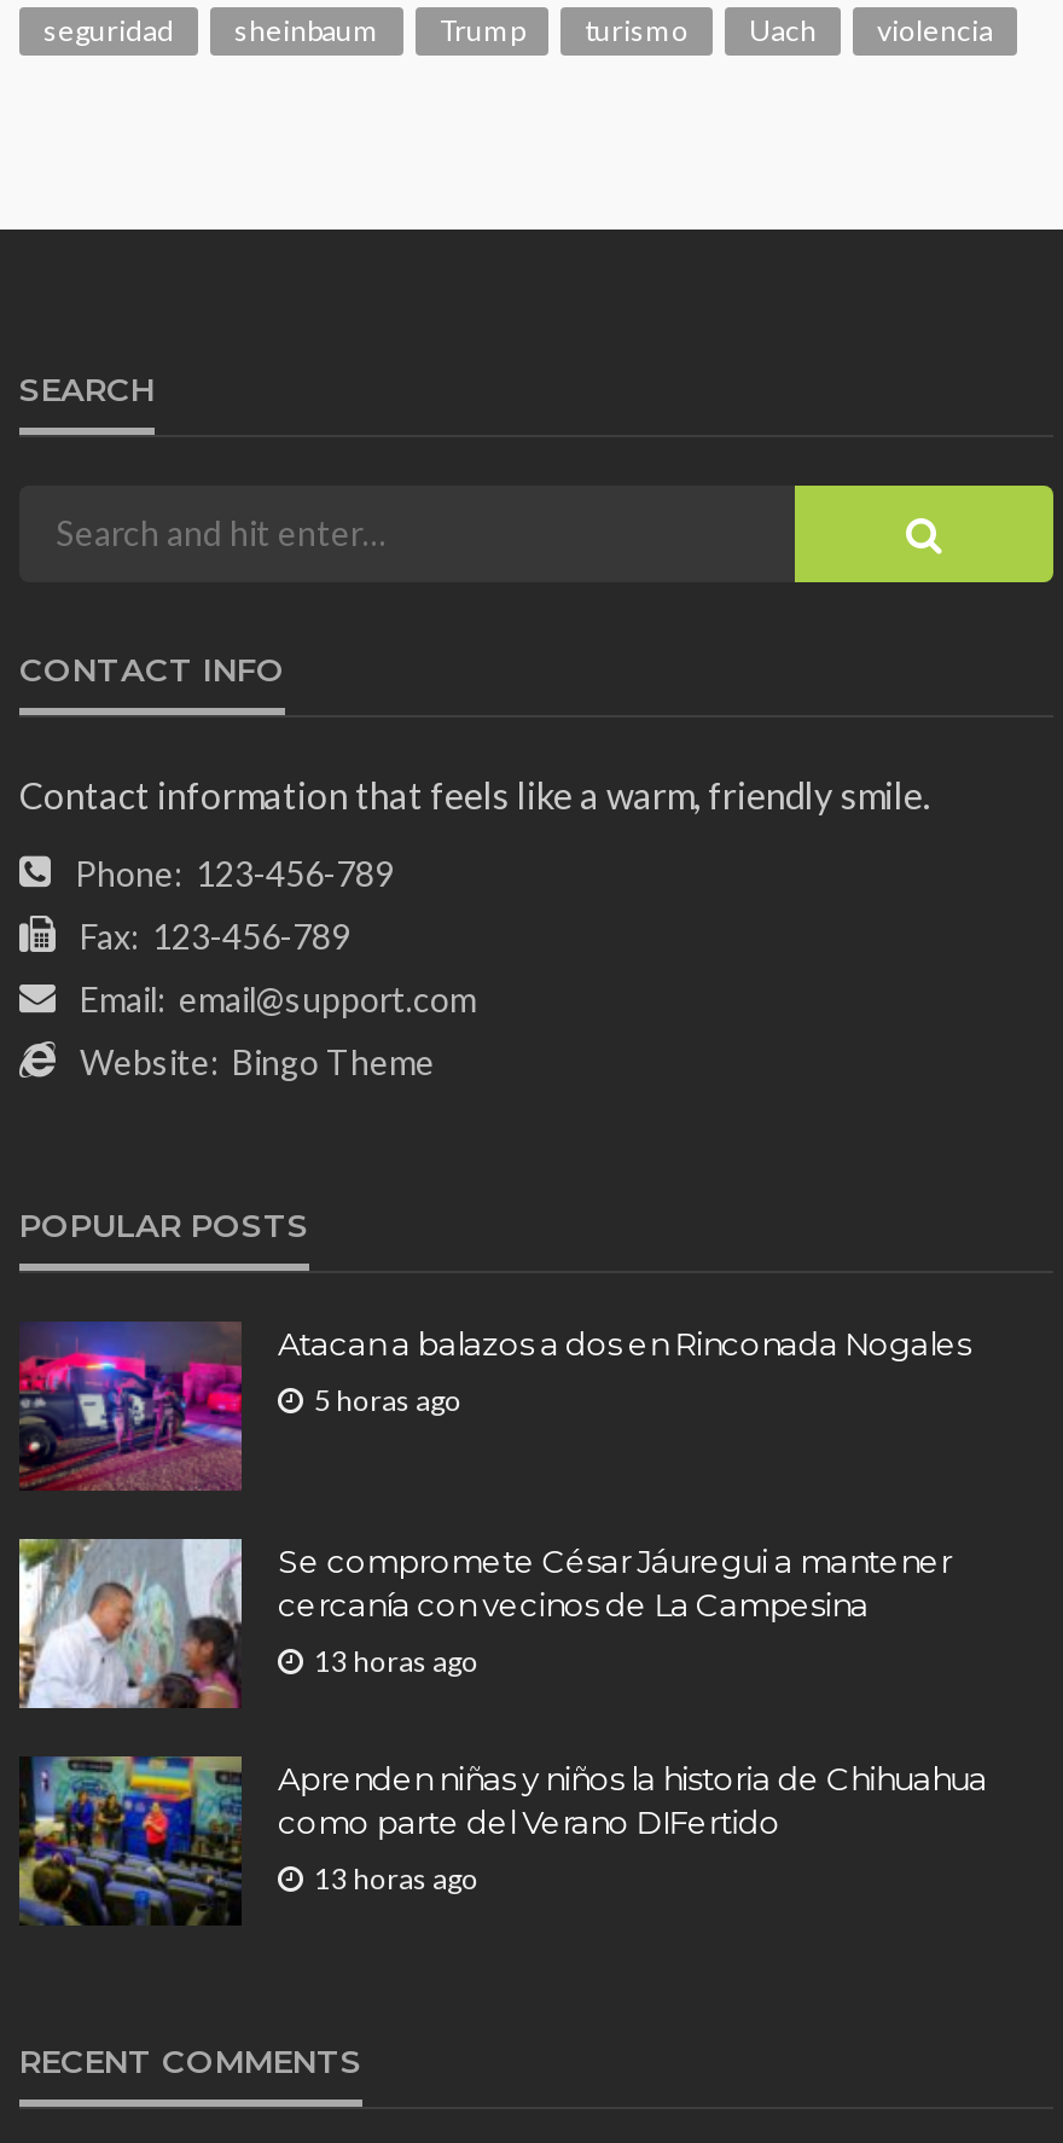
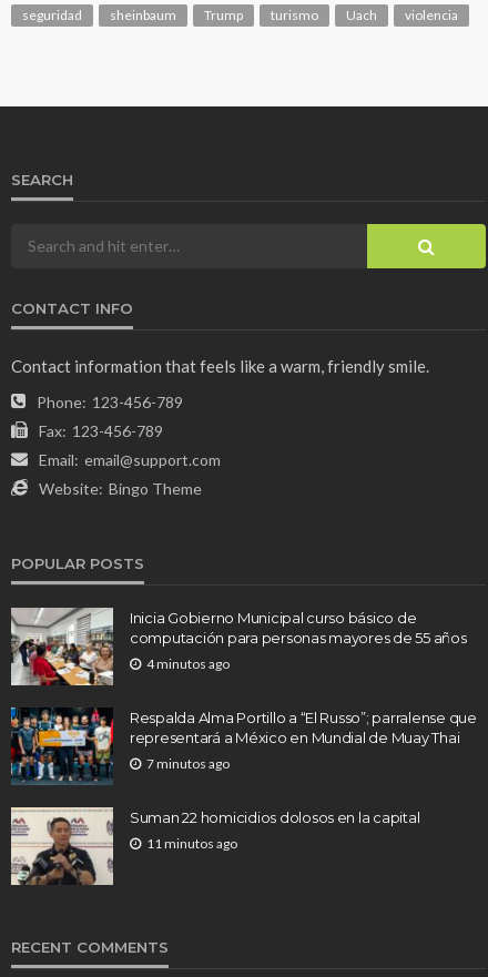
[17,1322,971,1491] [image] | Atacan a balazos a dos en Rinconada Nogales -> [10,607,466,686] [image] | Inicia Gobierno Municipal curso básico de | computación para personas mayores de 55 años
[314,1381,461,1417] 5 horas ago -> [146,655,230,672] 4 minutos ago
[17,1537,952,1711] [image] | Se compromete César Jáuregui a mantener | cercanía con vecinos de La Campesina -> [10,708,477,785] [image] | Respalda Alma Portillo a “El Russo”; parralense que | representará a México en Mundial de Muay Thai
[314,1642,478,1678] 13 horas ago -> [146,755,230,772] 7 minutos ago
[19,1756,988,1926] [image] | Aprenden niñas y niños la historia de Chihuahua | como parte del Verano DIFertido -> [10,806,420,886] [image] | Suman 22 homicidios dolosos en la capital
[314,1860,478,1896] 13 horas ago -> [146,835,237,851] 11 minutos ago

